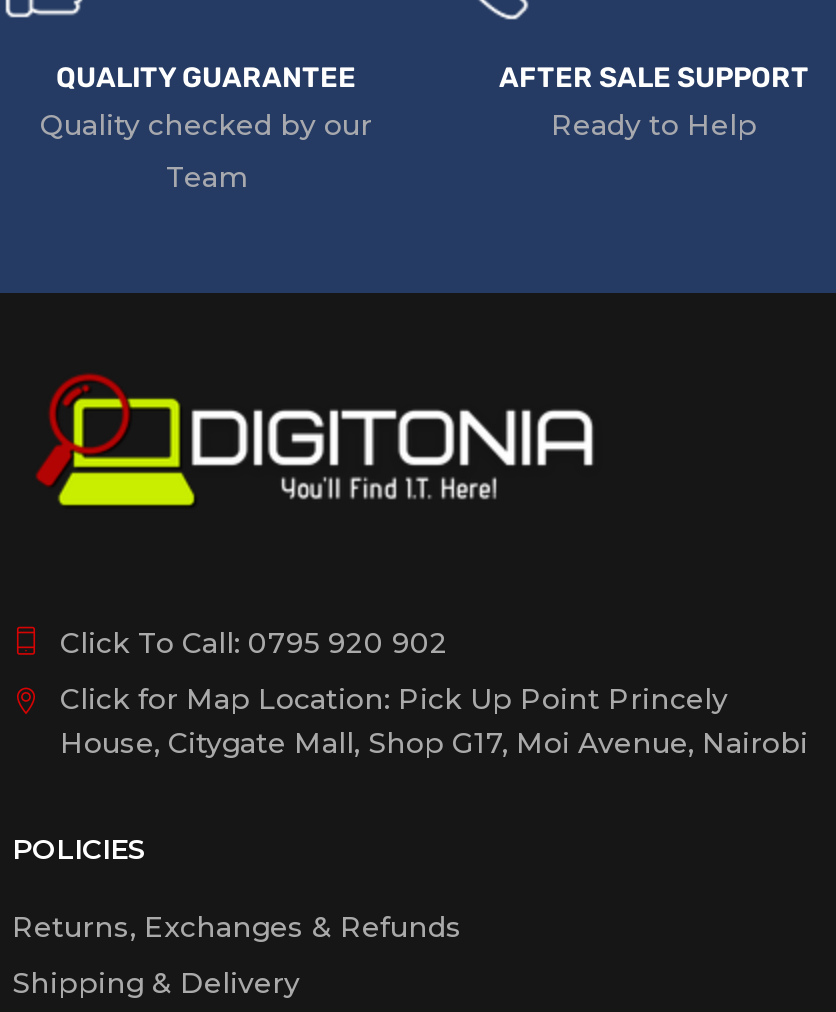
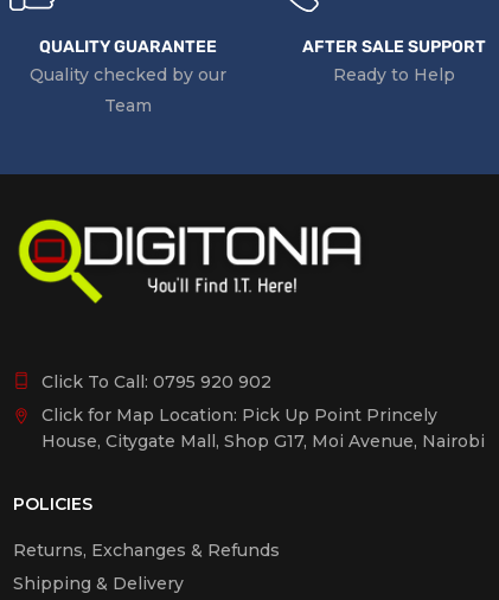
[22,370,598,510] [image] -> [18,218,362,304] [image]

